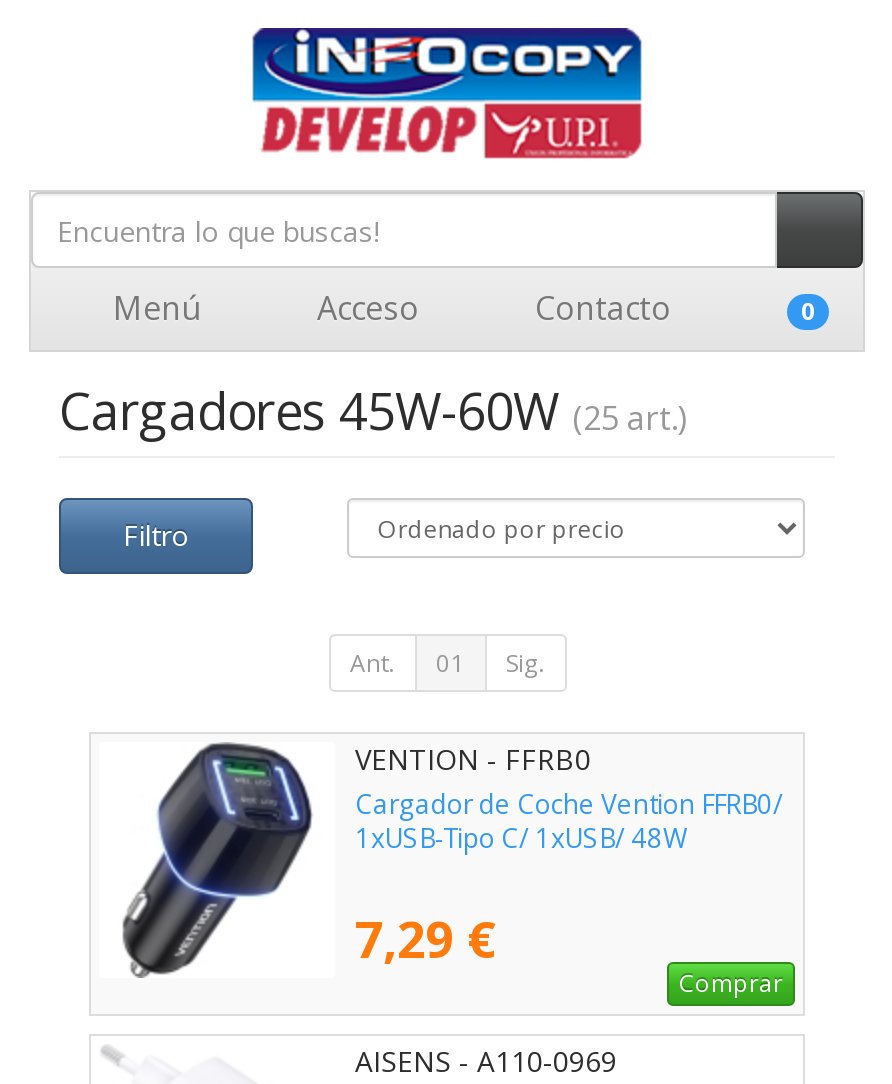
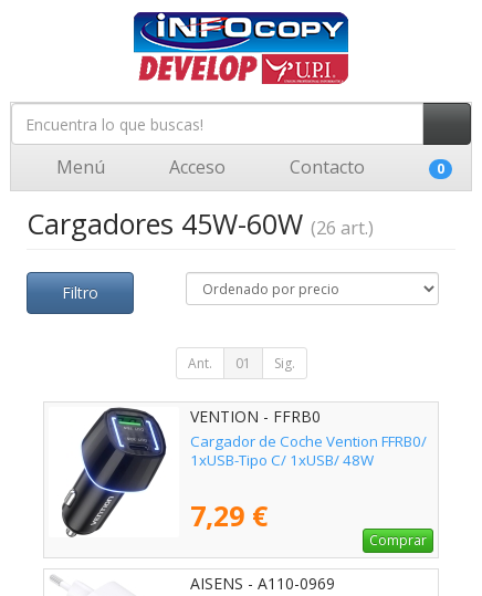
[59,376,687,444] Cargadores 45W-60W (25 art.) -> [27,205,374,242] Cargadores 45W-60W (26 art.)

